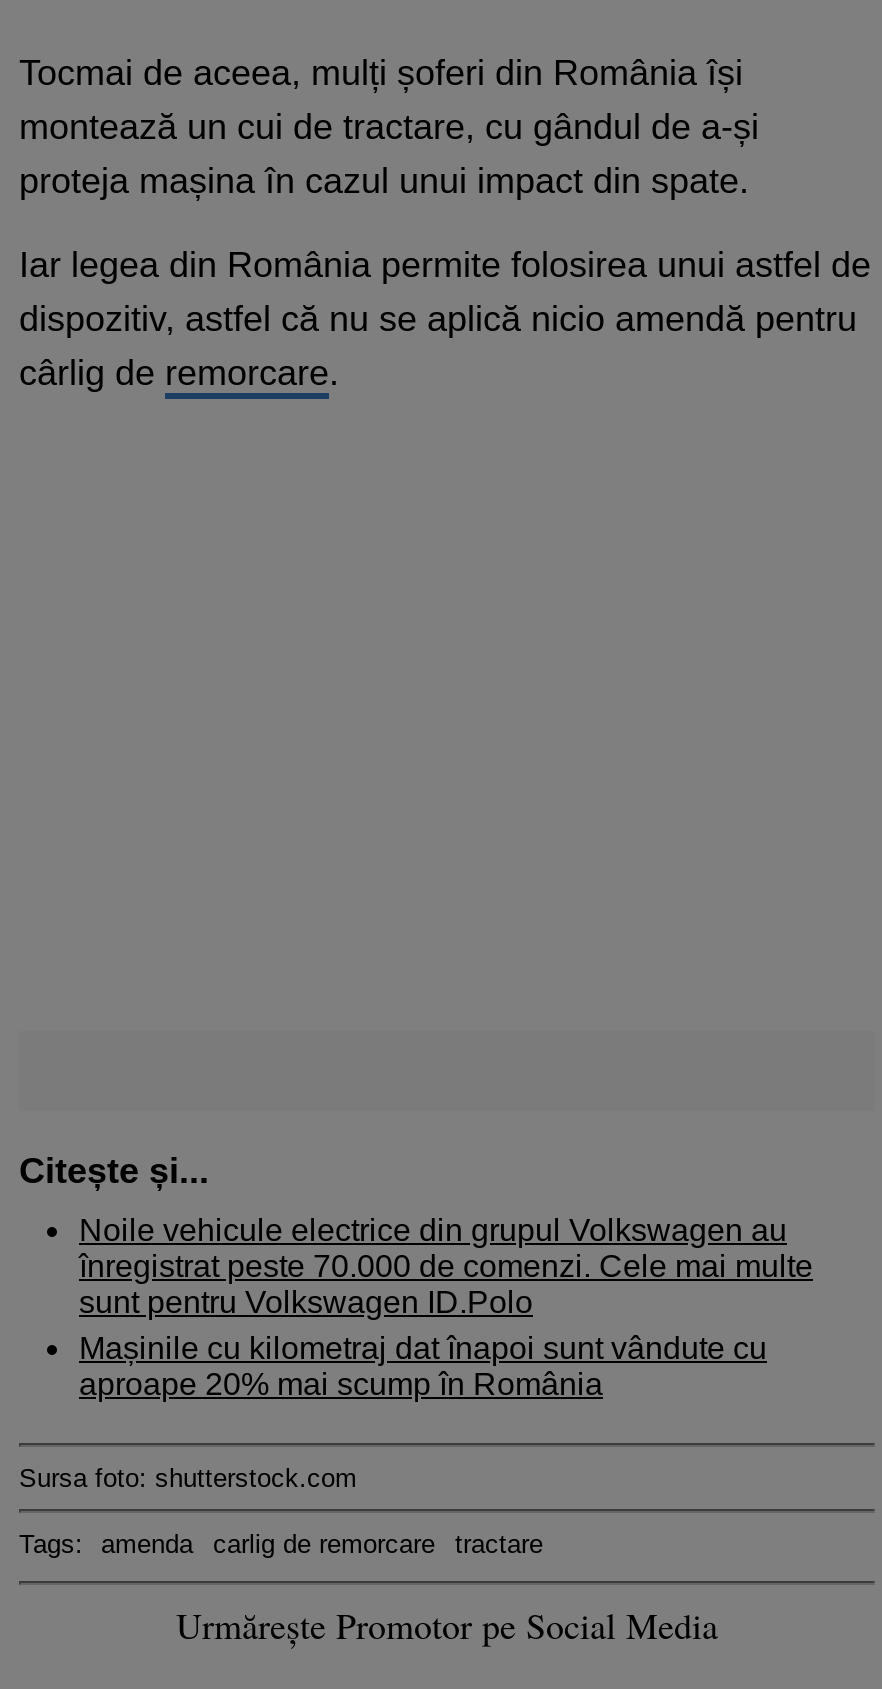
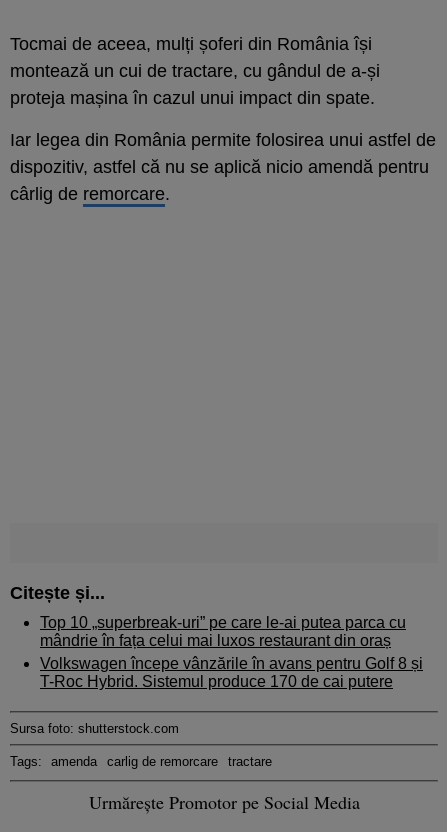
[79,1212,813,1400] Noile vehicule electrice din grupul Volkswagen au | înregistrat peste 70.000 de comenzi. Cele mai multe | sunt pentru Volkswagen ID.Polo | Mașinile cu kilometraj dat înapoi sunt vândute cu | aproape 20% mai scump în România -> [40,613,423,689] Top 10 „superbreak-uri” pe care le-ai putea parca cu | mândrie în fața celui mai luxos restaurant din oraș | Volkswagen începe vânzările în avans pentru Golf 8 și | T-Roc Hybrid. Sistemul produce 170 de cai putere

